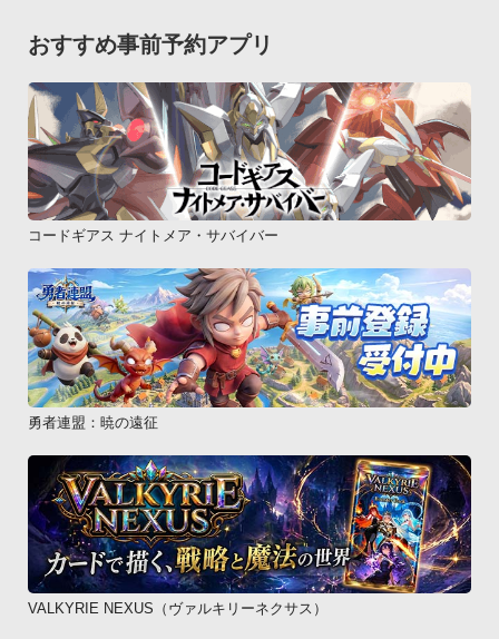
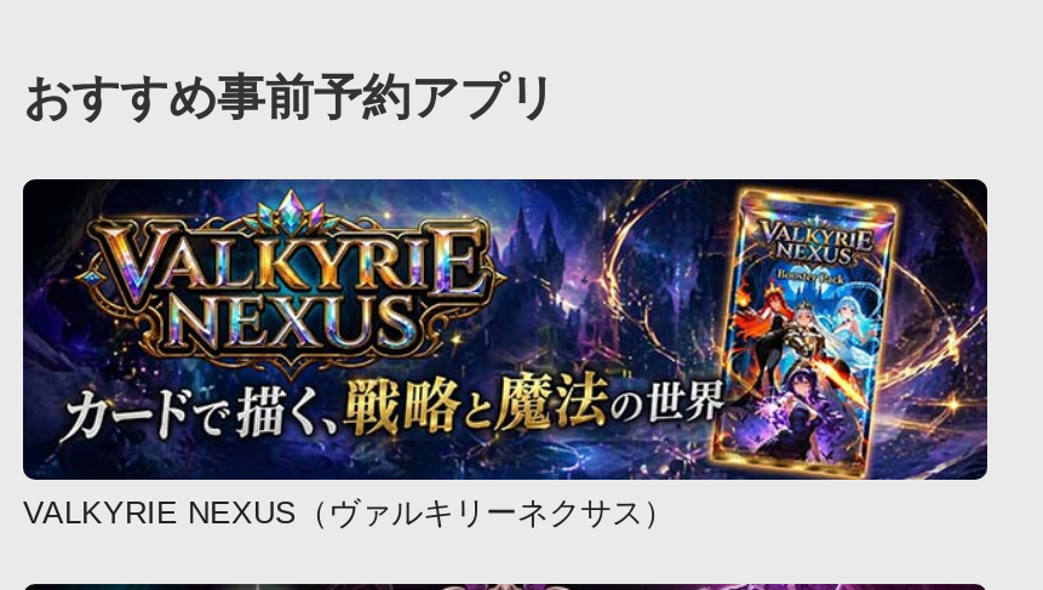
[27,81,471,244] [image] | コードギアス ナイトメア・サバイバー -> none
[27,267,471,430] [image] | 勇者連盟：暁の遠征 -> none

